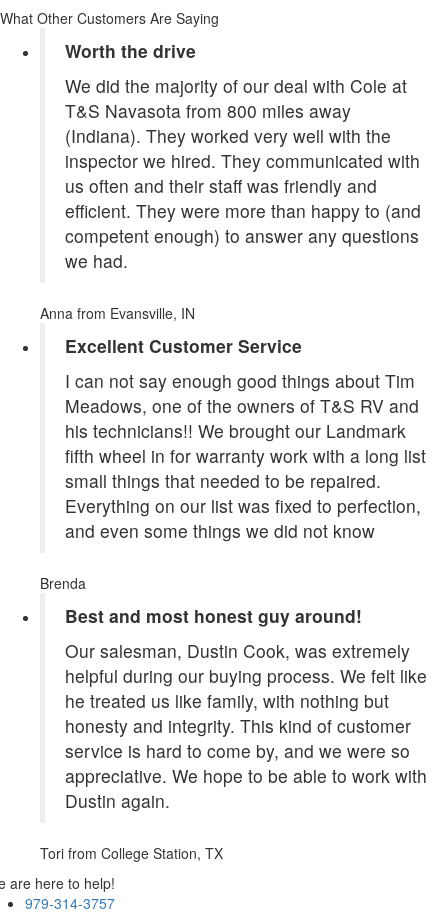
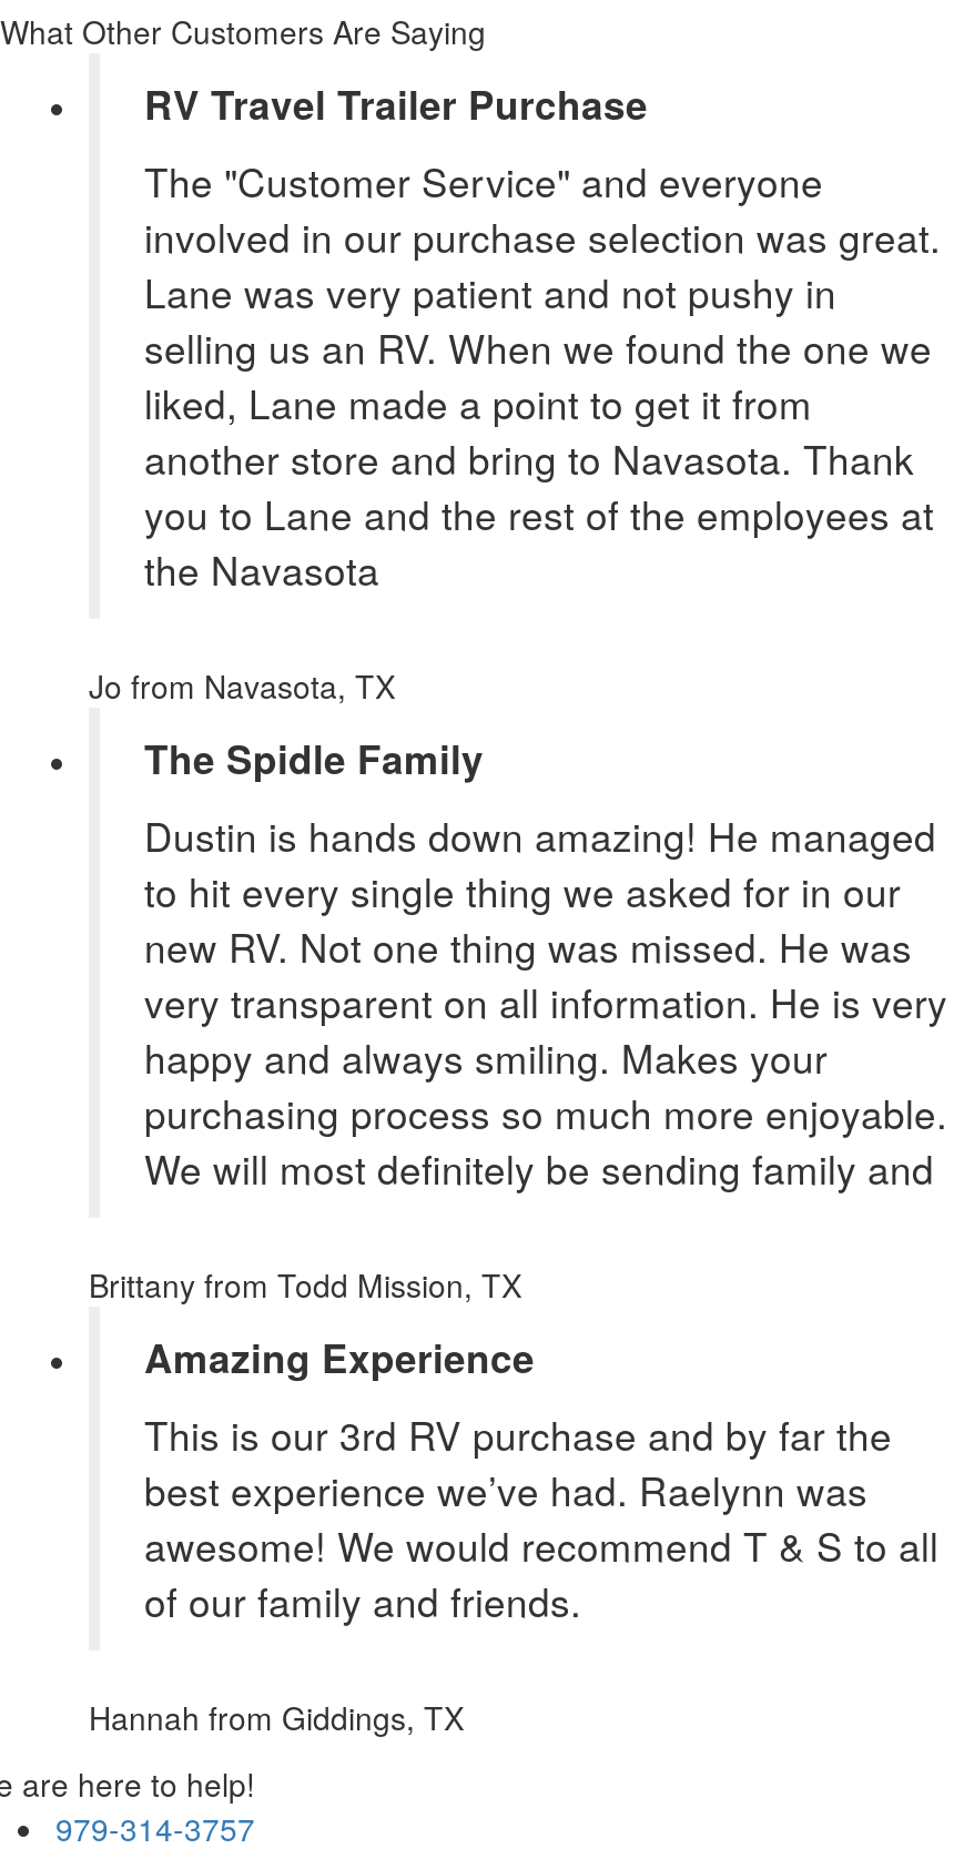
[65,38,421,273] Worth the drive | We did the majority of our deal with Cole at | T&S Navasota from 800 miles away | (Indiana). They worked very well with the | inspector we hired. They communicated with | us often and their staff was friendly and | efficient. They were more than happy to (and | competent enough) to answer any questions | we had. -> [144,76,941,597] RV Travel Trailer Purchase | The "Customer Service" and everyone | involved in our purchase selection was great. | Lane was very patient and not pushy in | selling us an RV. When we found the one we | liked, Lane made a point to get it from | another store and bring to Navasota. Thank | you to Lane and the rest of the employees at | the Navasota
[40,303,426,543] Anna from Evansville, IN | Excellent Customer Service | I can not say enough good things about Tim | Meadows, one of the owners of T&S RV and | his technicians!! We brought our Landmark | fifth wheel in for warranty work with a long list | small things that needed to be repaired. | Everything on our list was fixed to perfection, | and even some things we did not know -> [89,664,947,1196] Jo from Navasota, TX | The Spidle Family | Dustin is hands down amazing! He managed | to hit every single thing we asked for in our | new RV. Not one thing was missed. He was | very transparent on all information. He is very | happy and always smiling. Makes your | purchasing process so much more enjoyable. | We will most definitely be sending family and
[40,573,427,813] Brenda | Best and most honest guy around! | Our salesman, Dustin Cook, was extremely | helpful during our buying process. We felt like | he treated us like family, with nothing but | honesty and integrity. This kind of customer | service is hard to come by, and we were so | appreciative. We hope to be able to work with | Dustin again. -> [89,1263,938,1629] Brittany from Todd Mission, TX | Amazing Experience | This is our 3rd RV purchase and by far the | best experience we’ve had. Raelynn was | awesome! We would recommend T & S to all | of our family and friends.
[40,843,223,863] Tori from College Station, TX -> [89,1696,464,1740] Hannah from Giddings, TX

